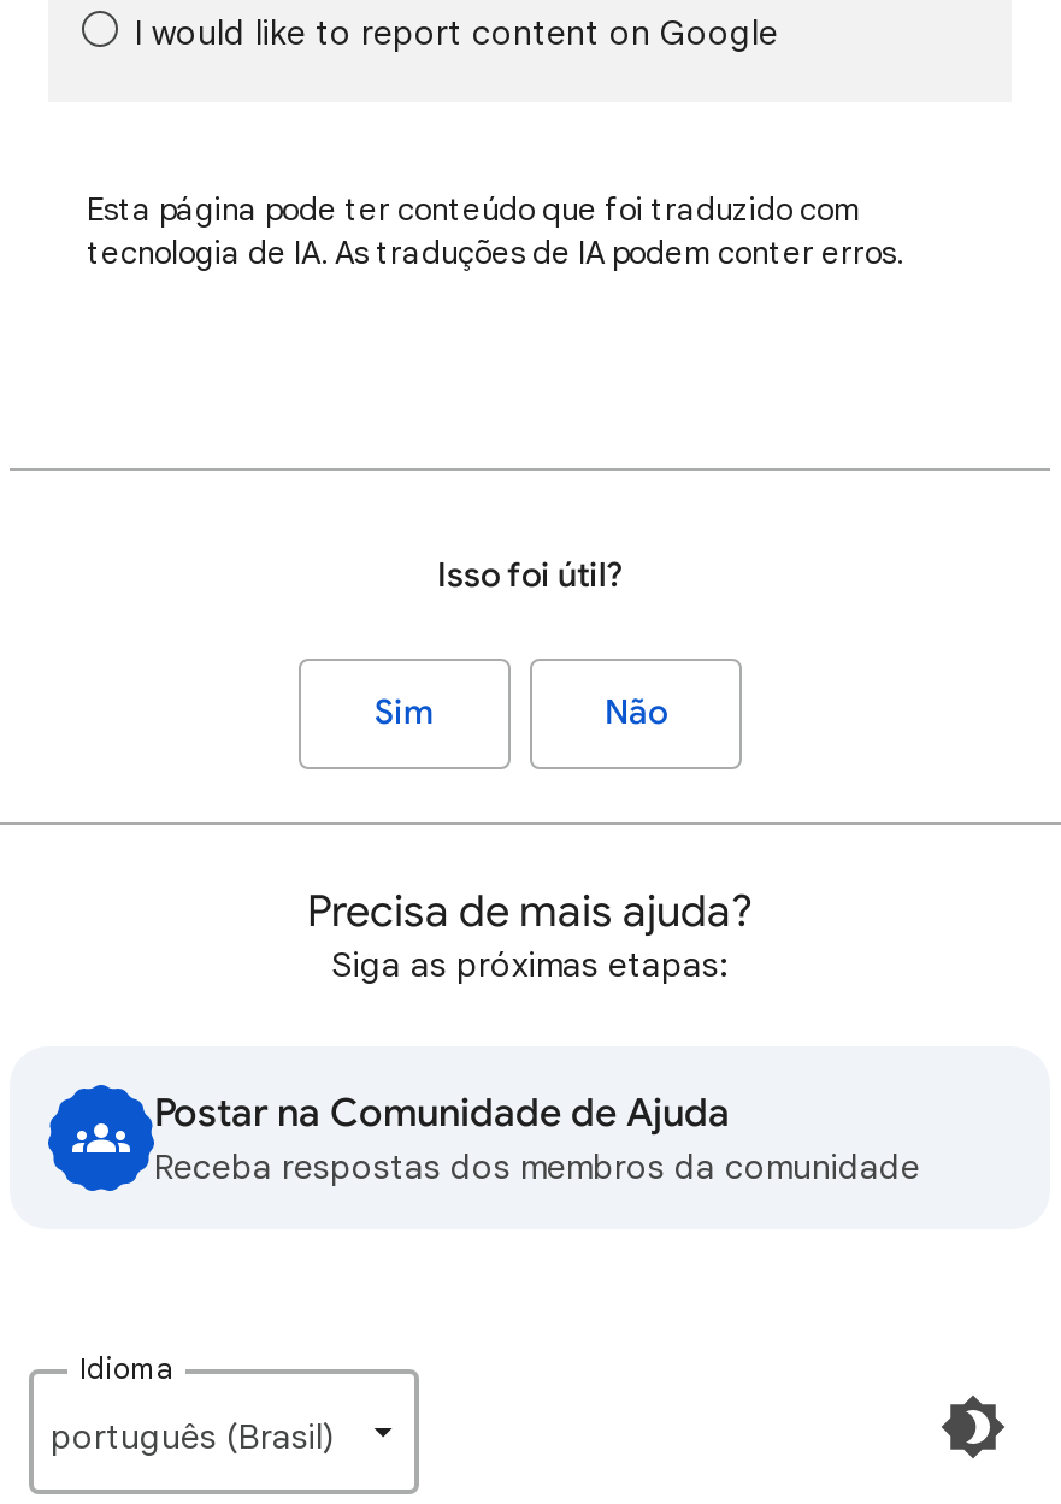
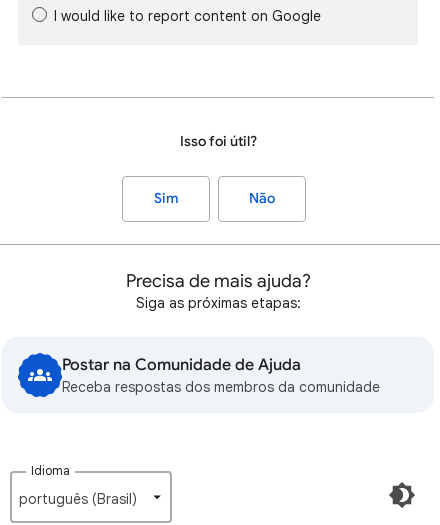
[87,189,903,273] Esta página pode ter conteúdo que foi traduzido com | tecnologia de IA. As traduções de IA podem conter erros. -> none

